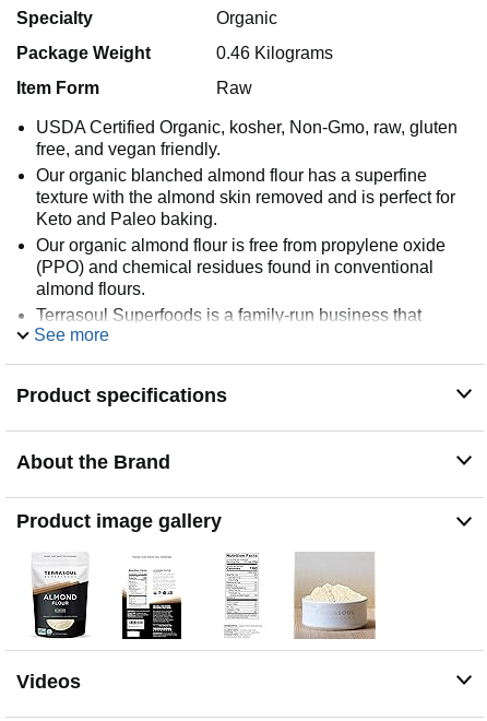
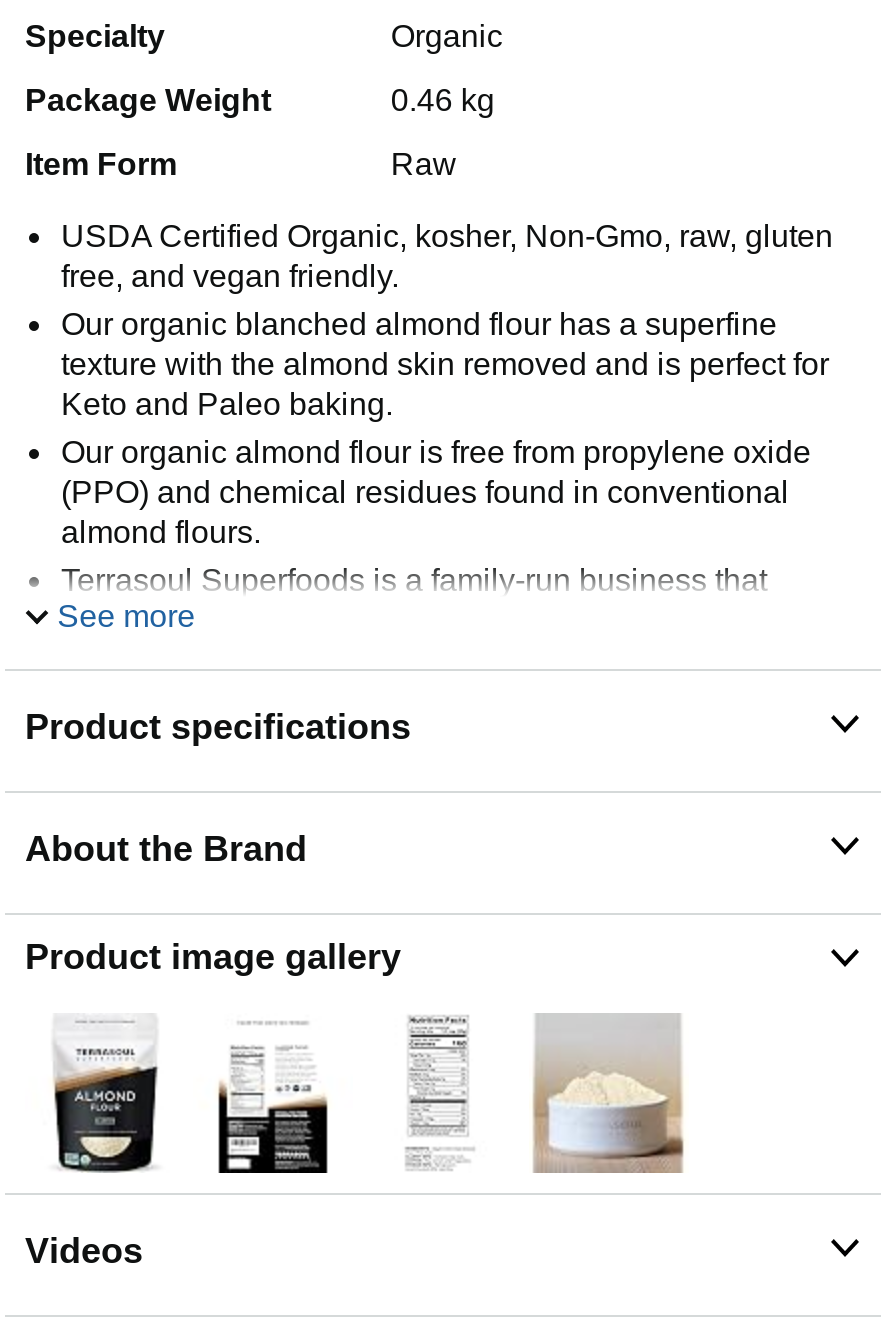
[216,44,333,63] 0.46 Kilograms -> [391,84,495,118] 0.46 kg

